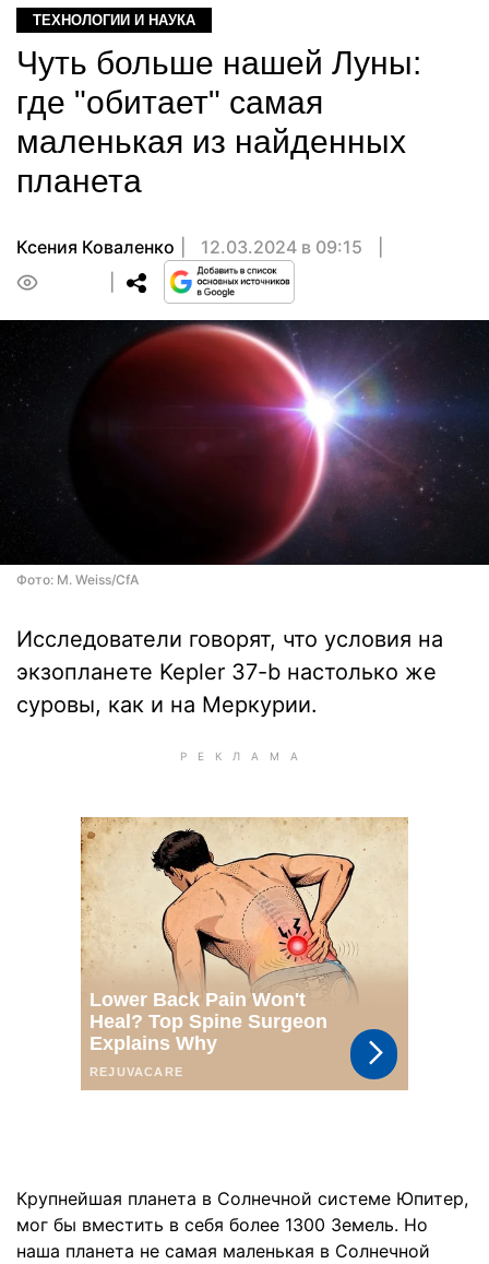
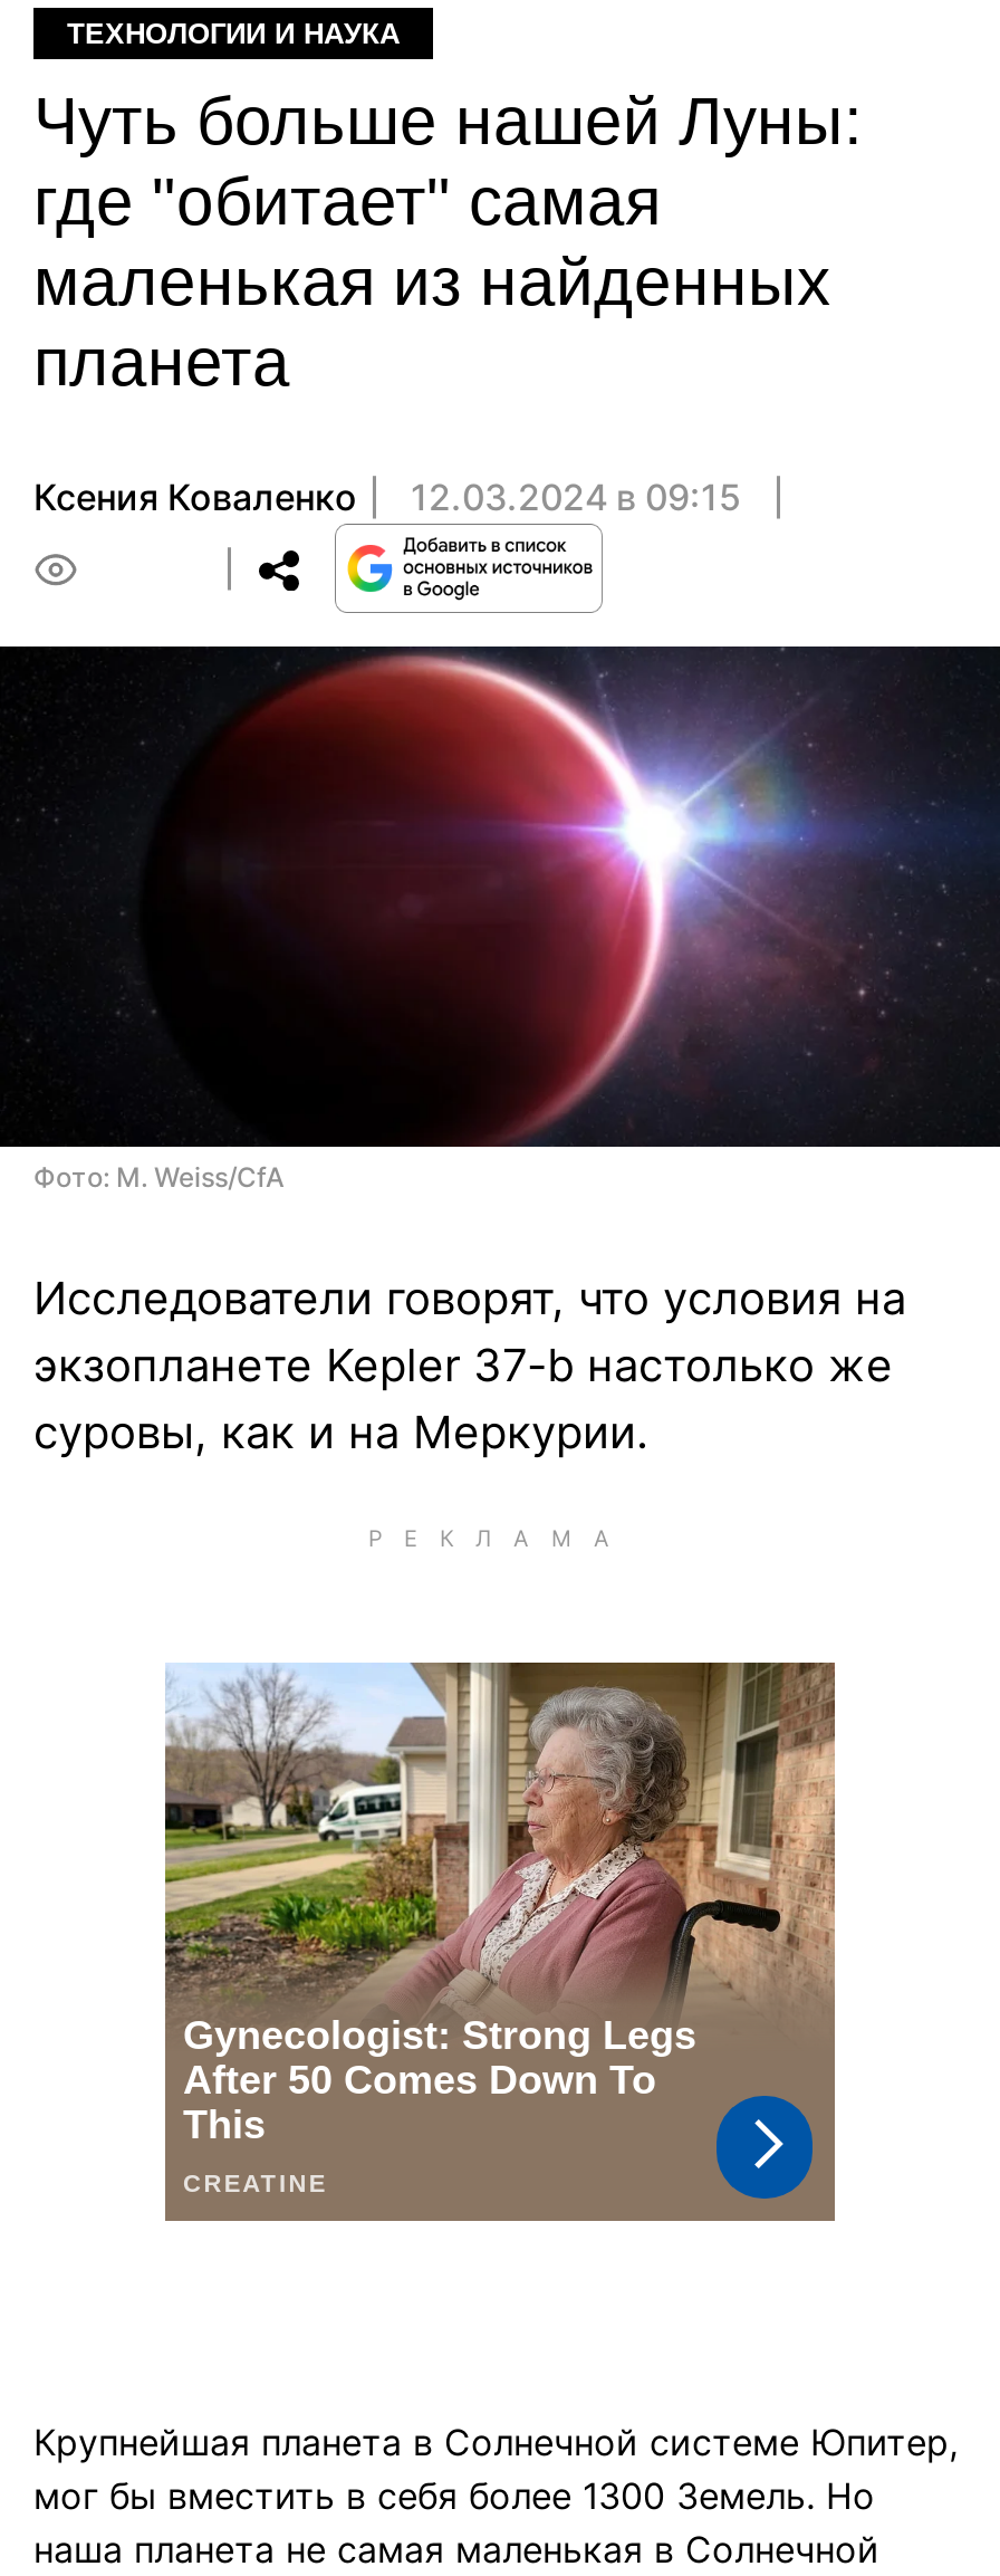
[80,816,407,1089] [image] -> [163,1660,835,2221] [image]

